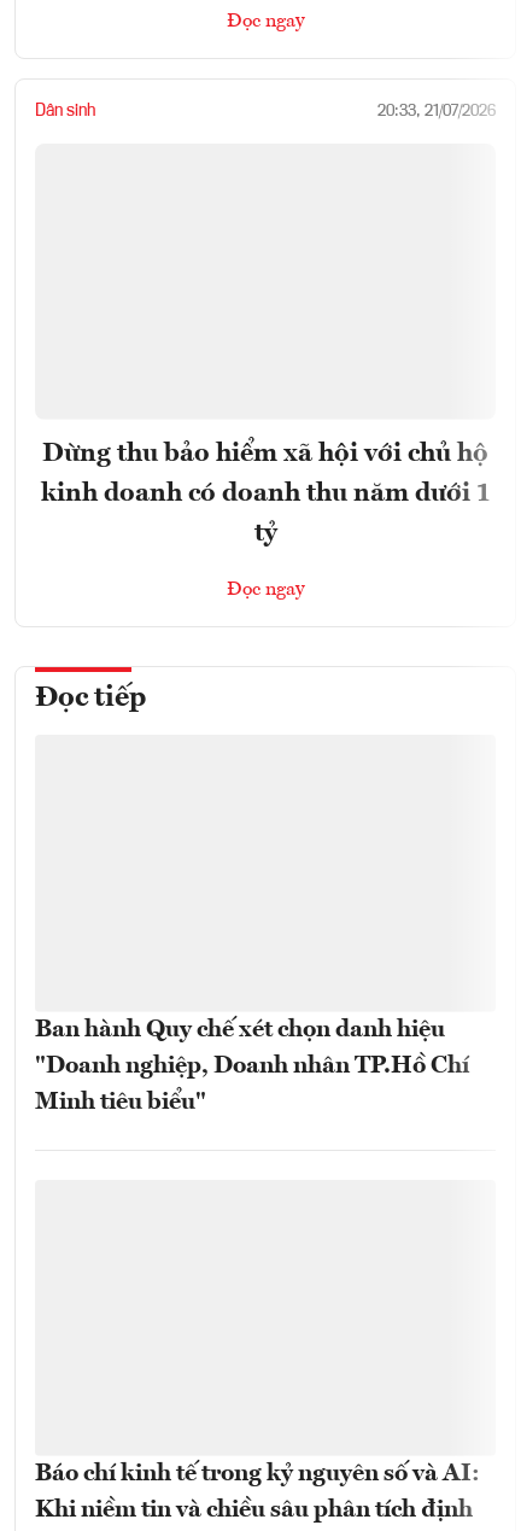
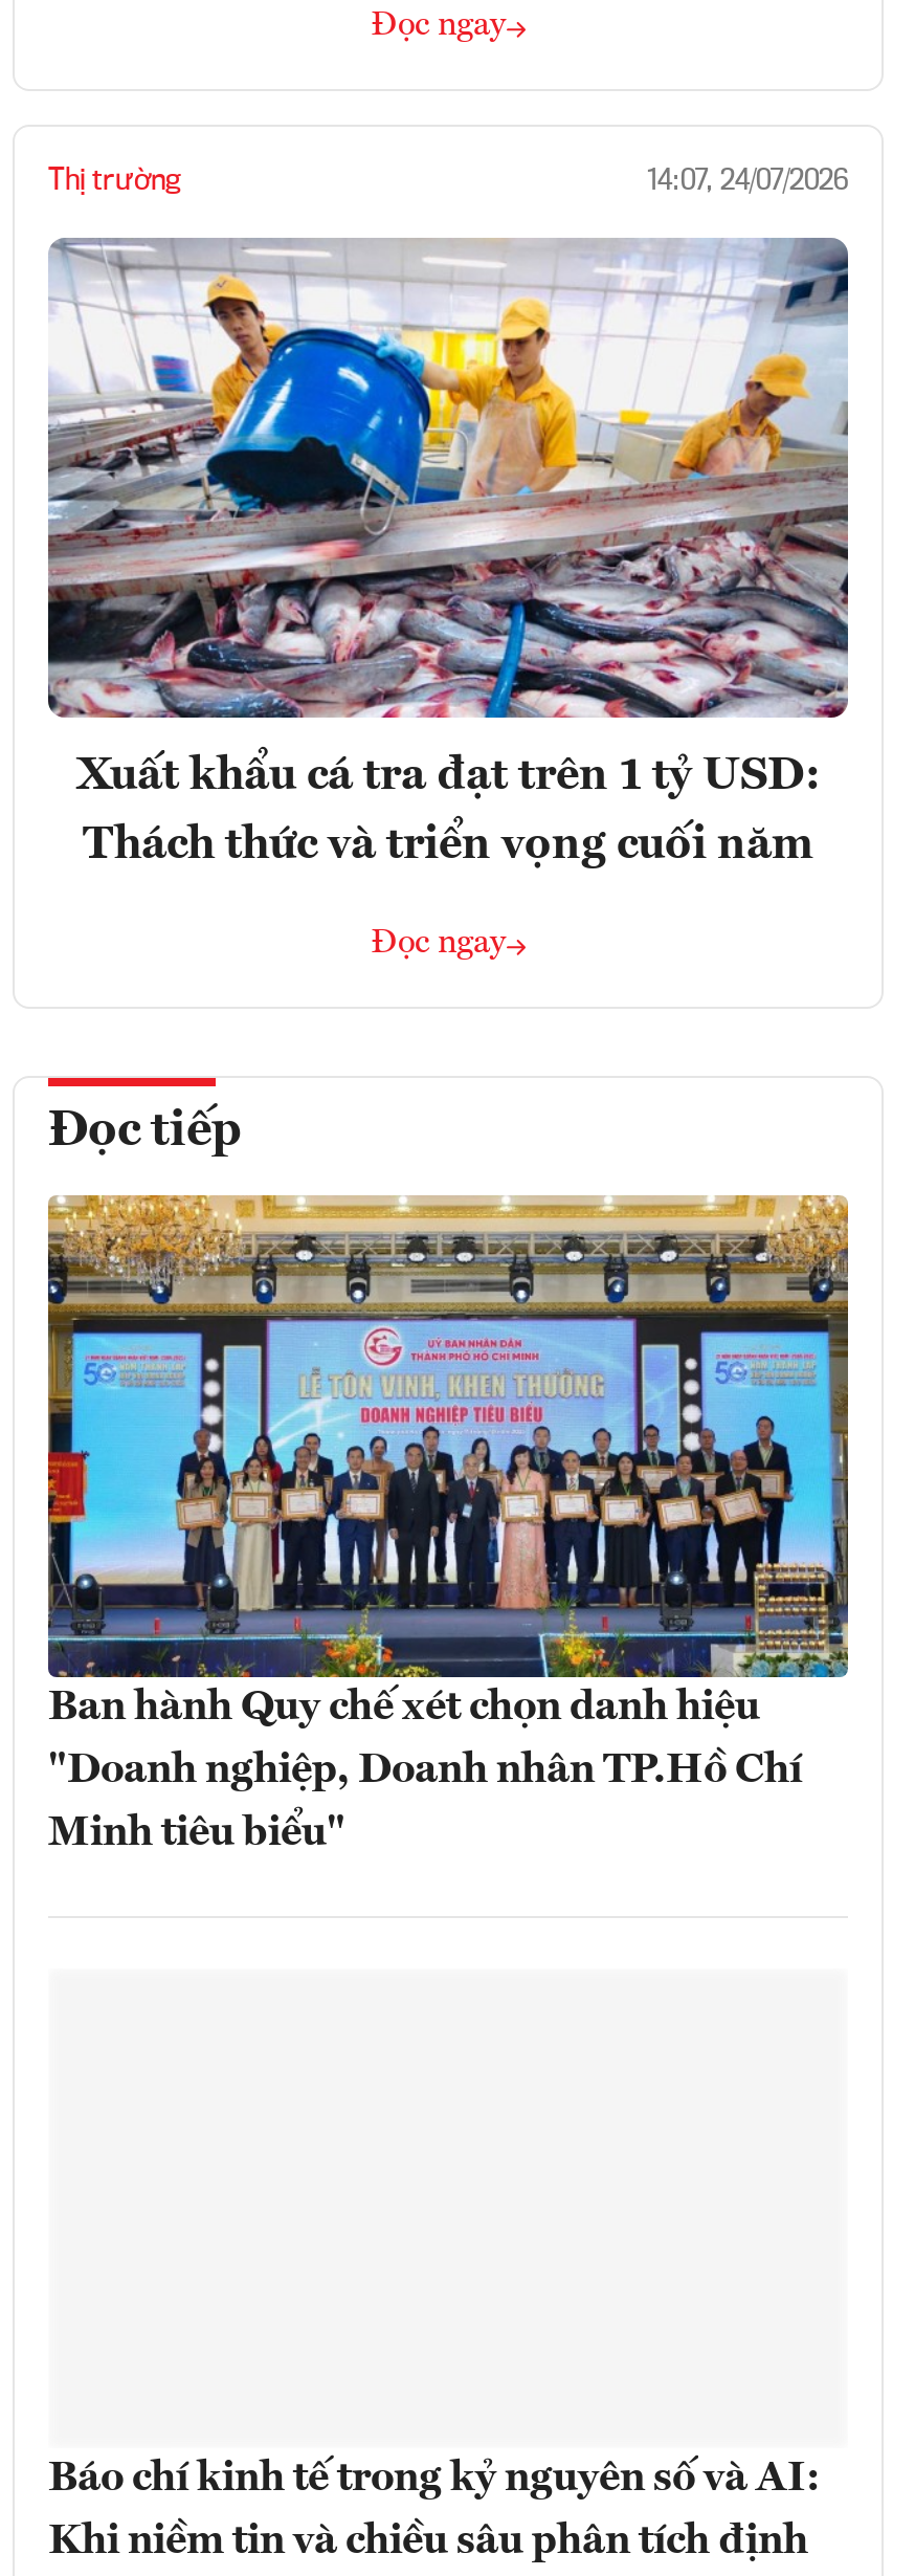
none -> [46,236,850,669] [image]
[35,103,496,120] Dân sinh | 20:33, 21/07/2026 -> [48,167,848,196] Thị trường | 14:07, 24/07/2026
[41,441,490,547] Dừng thu bảo hiểm xã hội với chủ hộ | kinh doanh có doanh thu năm dưới 1 | tỷ -> [76,754,820,869] Xuất khẩu cá tra đạt trên 1 tỷ USD: | Thách thức và triển vọng cuối năm
none -> [46,1193,850,1679] [image]

